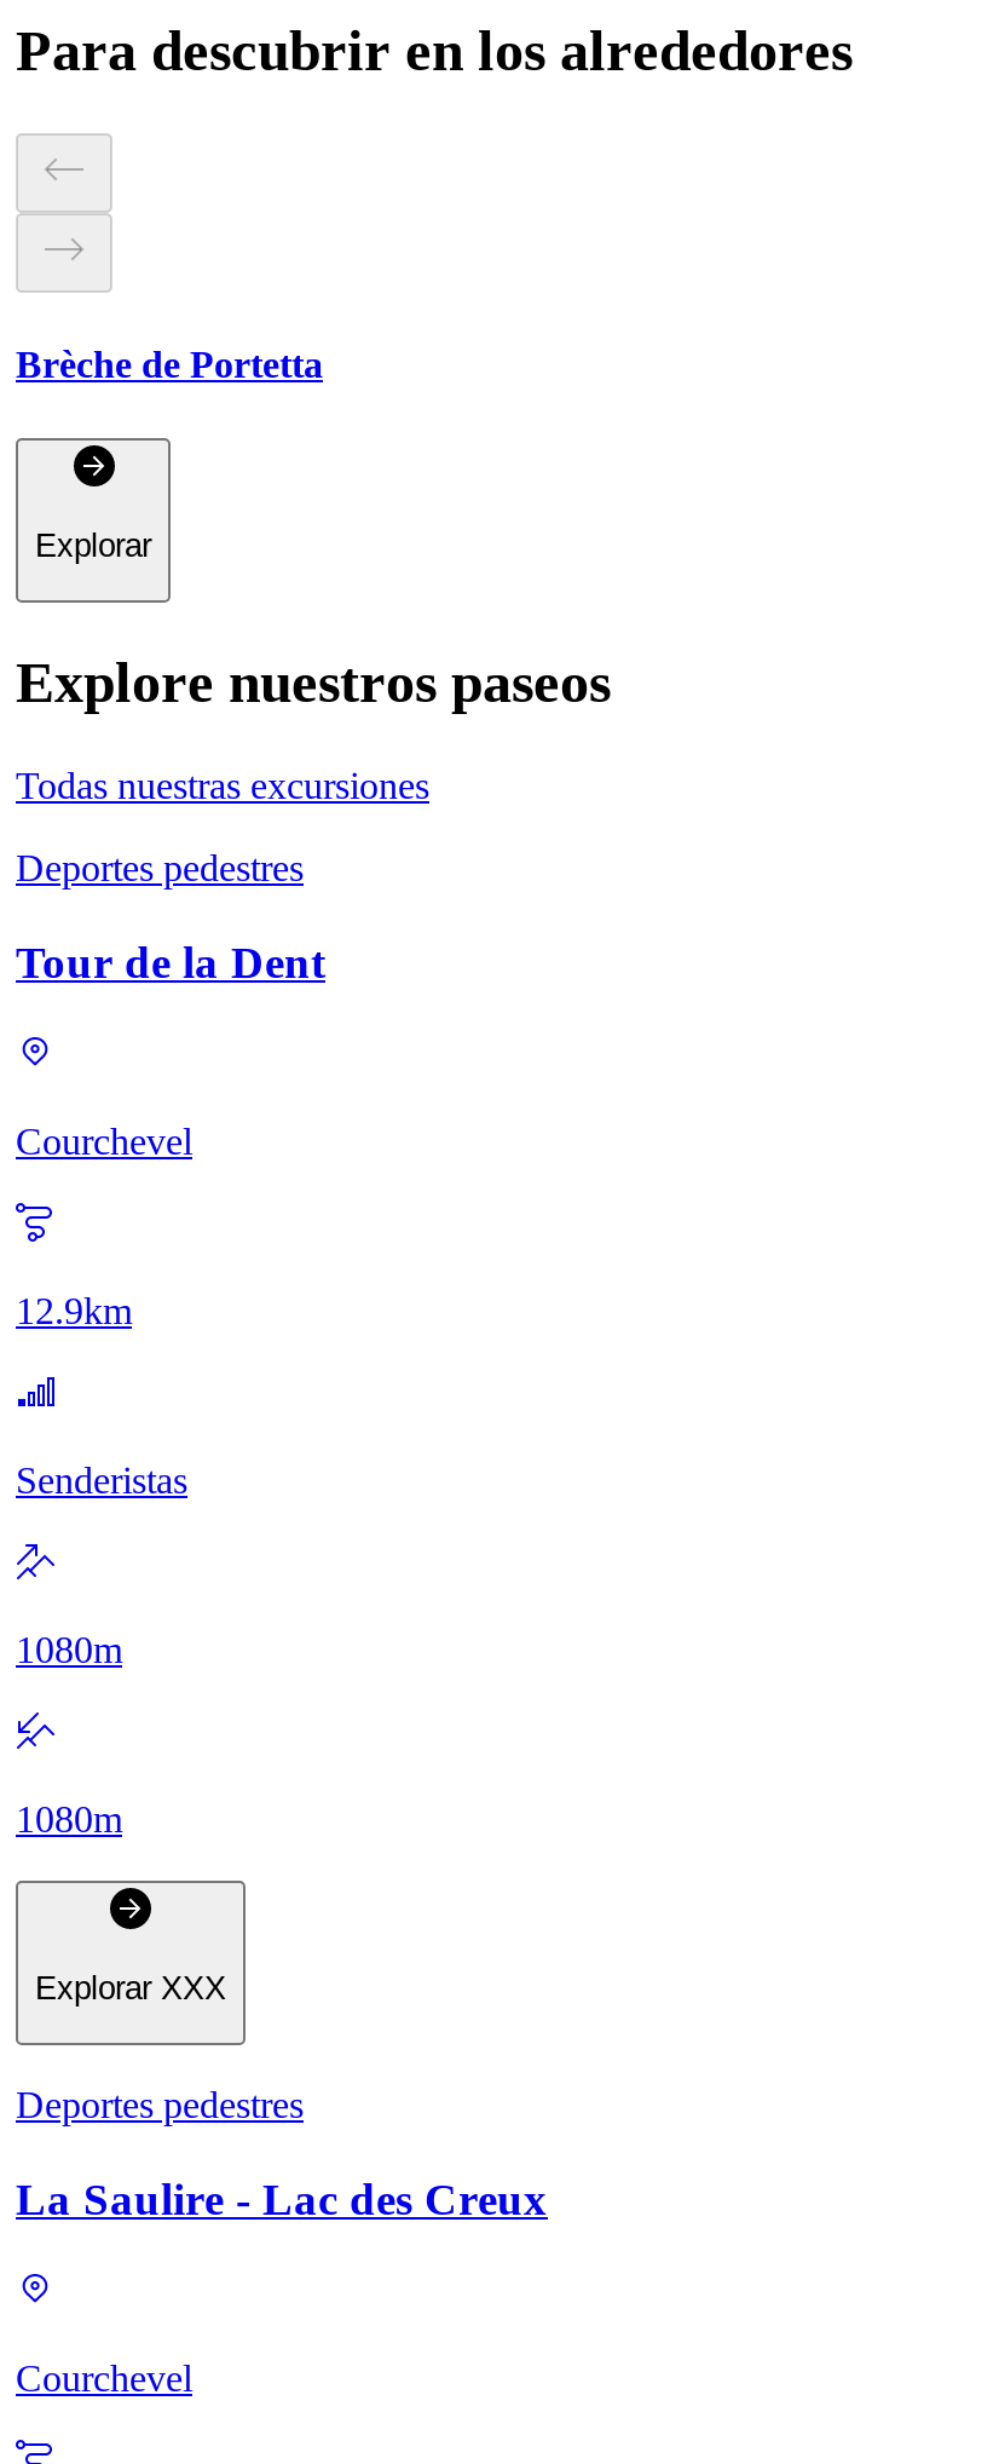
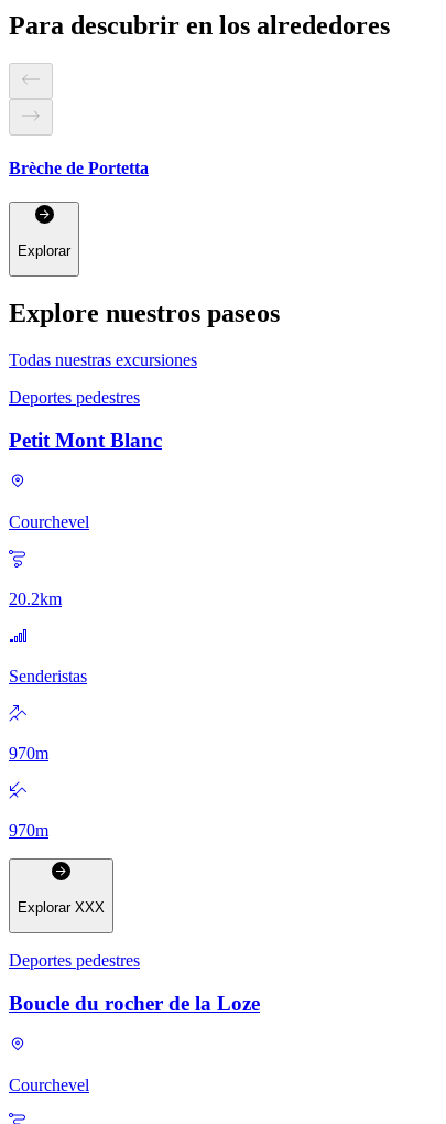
[16,936,325,987] Tour de la Dent -> [9,428,162,451] Petit Mont Blanc
[16,1291,132,1332] 12.9km -> [9,590,62,609] 20.2km
[16,1630,122,1671] 1080m -> [9,744,48,763] 970m
[16,1799,122,1840] 1080m -> [9,821,48,840] 970m
[16,2173,548,2224] La Saulire - Lac des Creux -> [9,992,260,1015] Boucle du rocher de la Loze

